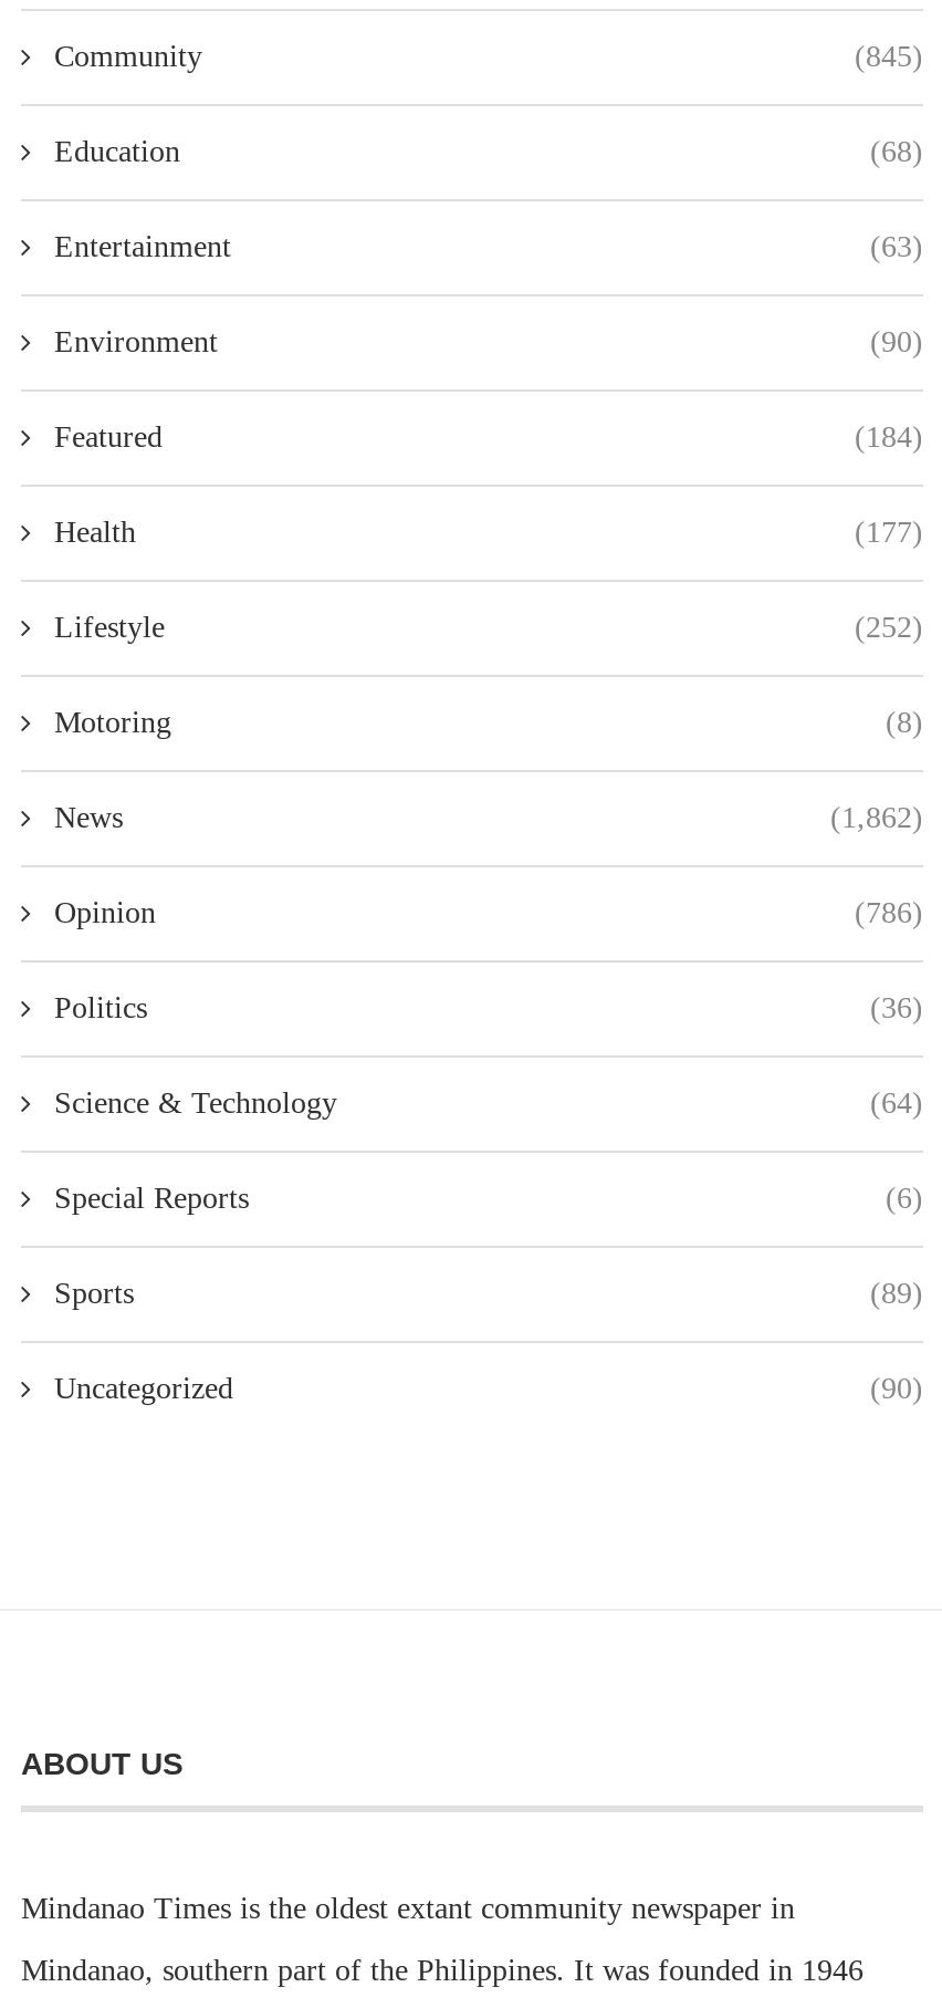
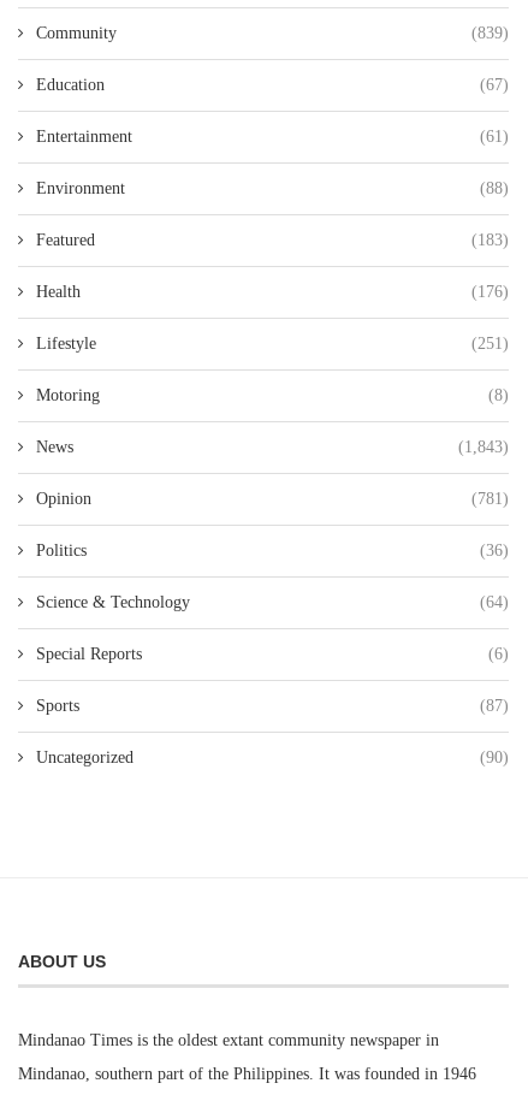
[855,40,923,74] (845) -> [471,24,509,42] (839)
[870,136,923,169] (68) -> [480,76,509,94] (67)
[870,231,923,264] (63) -> [480,128,509,146] (61)
[870,326,923,359] (90) -> [480,180,509,198] (88)
[855,421,923,454] (184) -> [471,231,509,249] (183)
[855,516,923,549] (177) -> [471,283,509,301] (176)
[855,611,923,645] (252) -> [471,335,509,353] (251)
[830,802,923,835] (1,862) -> [458,438,509,456] (1,843)
[855,897,923,930] (786) -> [471,490,509,508] (781)
[870,1277,923,1311] (89) -> [480,697,509,715] (87)

